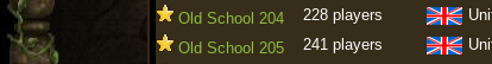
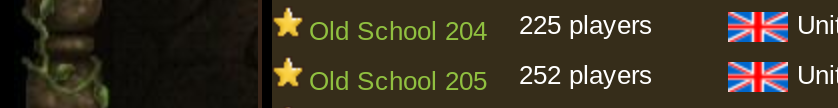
[178,6,382,27] Old School 204 228 players -> [309,10,653,46] Old School 204 225 players
[178,36,382,57] Old School 205 241 players -> [309,60,653,96] Old School 205 252 players

